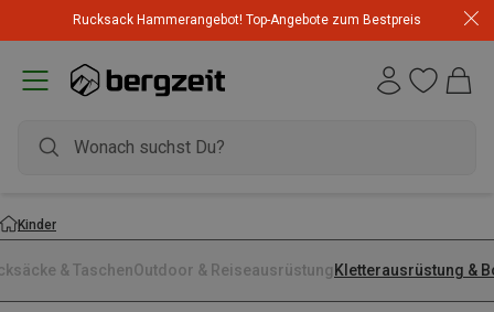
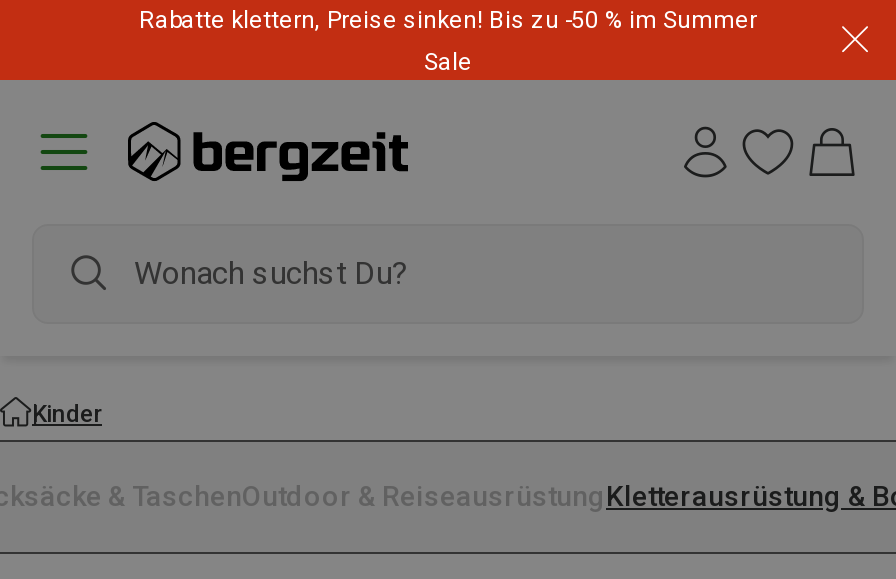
[73,12,421,27] Rucksack Hammerangebot! Top-Angebote zum Bestpreis -> [139,6,757,76] Rabatte klettern, Preise sinken! Bis zu -50 % im Summer | Sale

